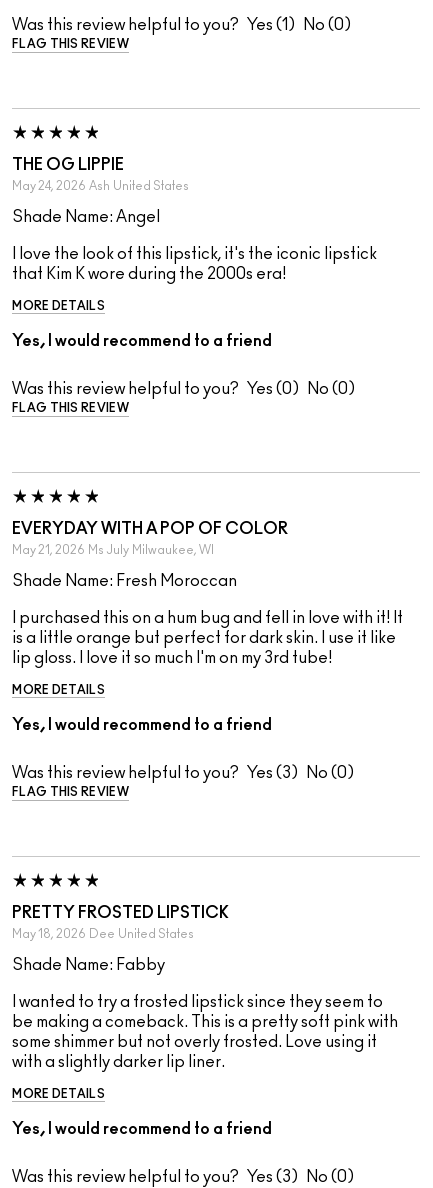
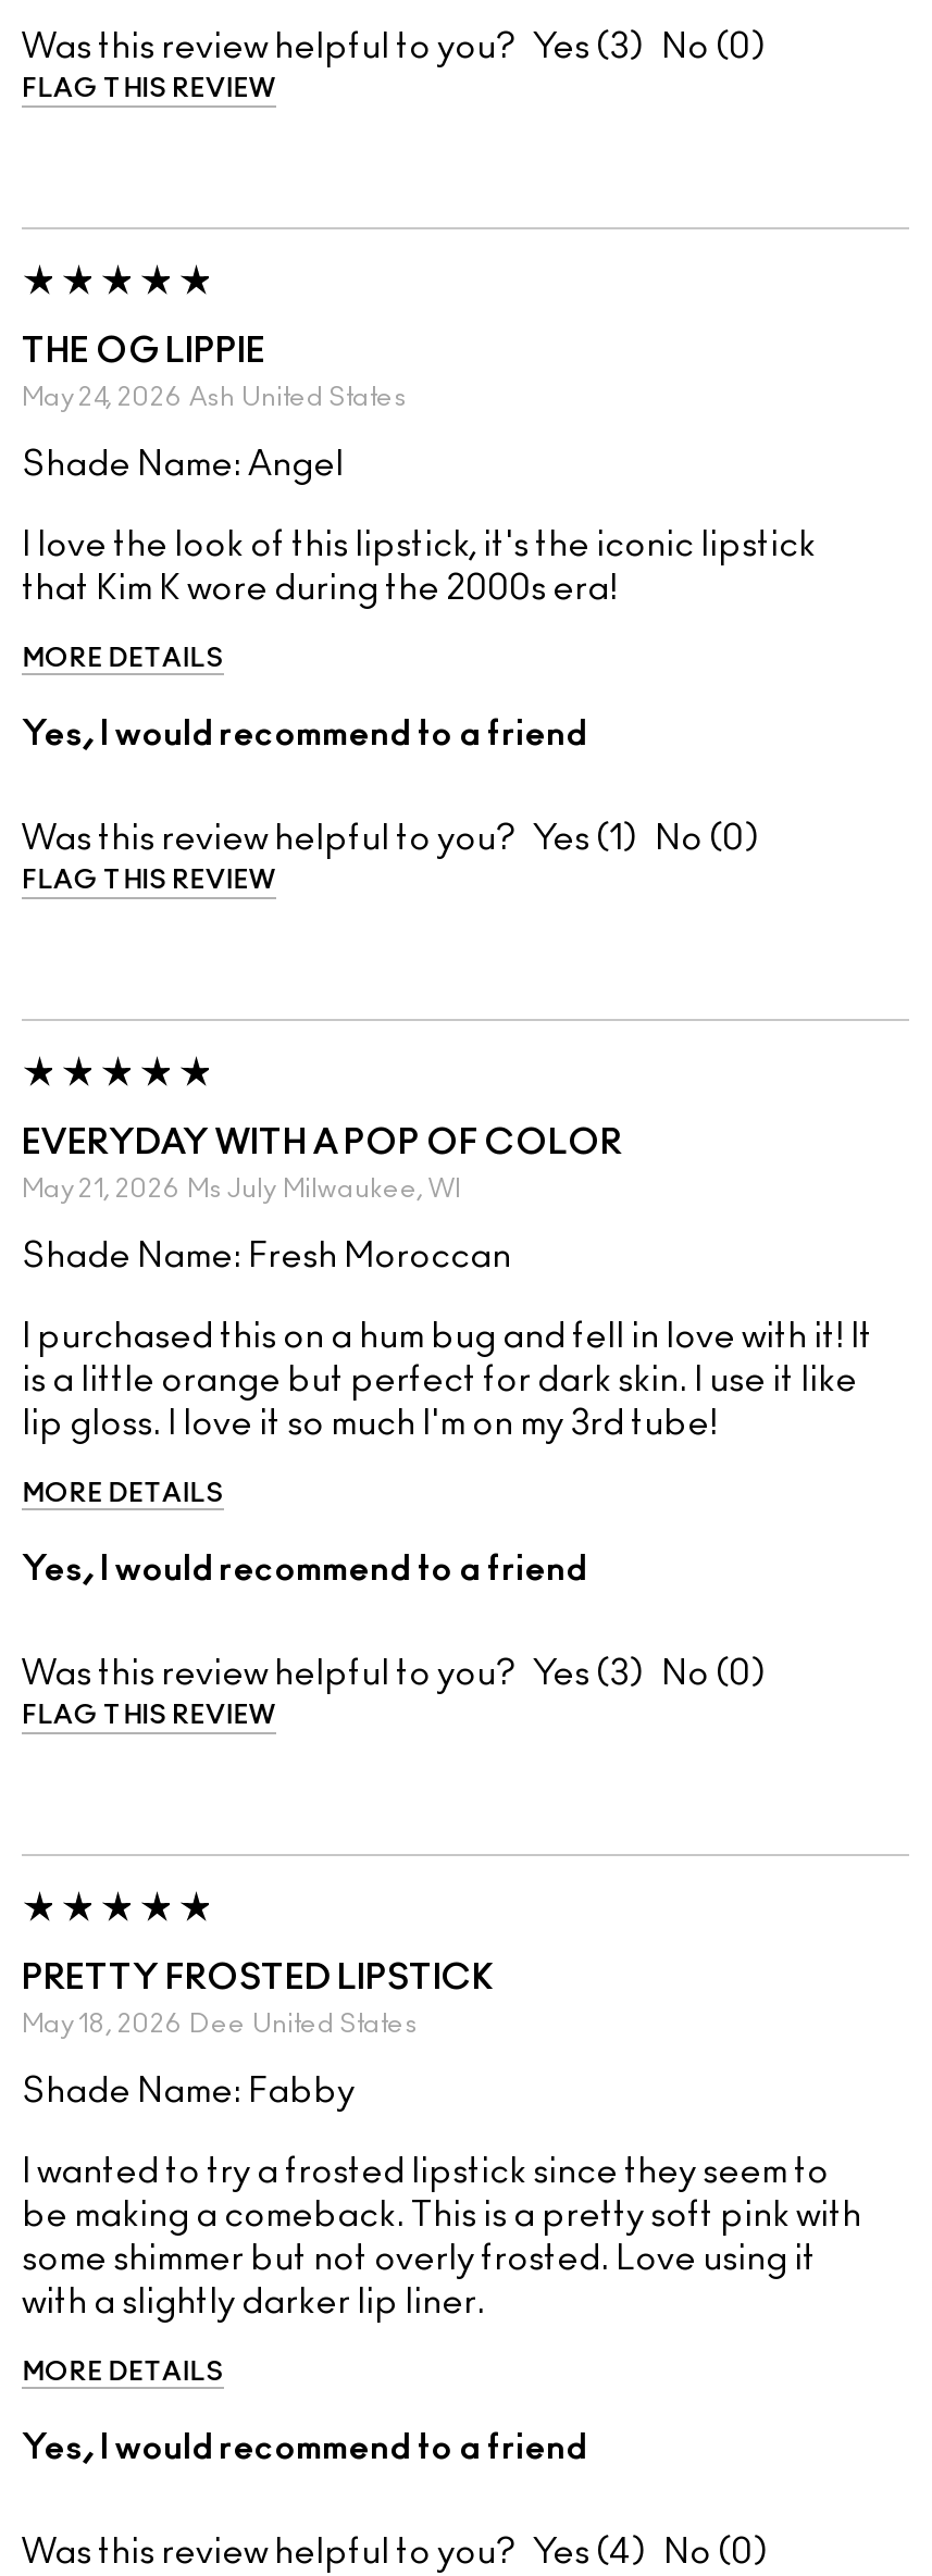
[282,17,288,33] 1 -> [609,29,629,64] 3
[282,381,292,397] 0 -> [609,820,622,855] 1
[282,1169,291,1185] 3 -> [609,2534,631,2569] 4

